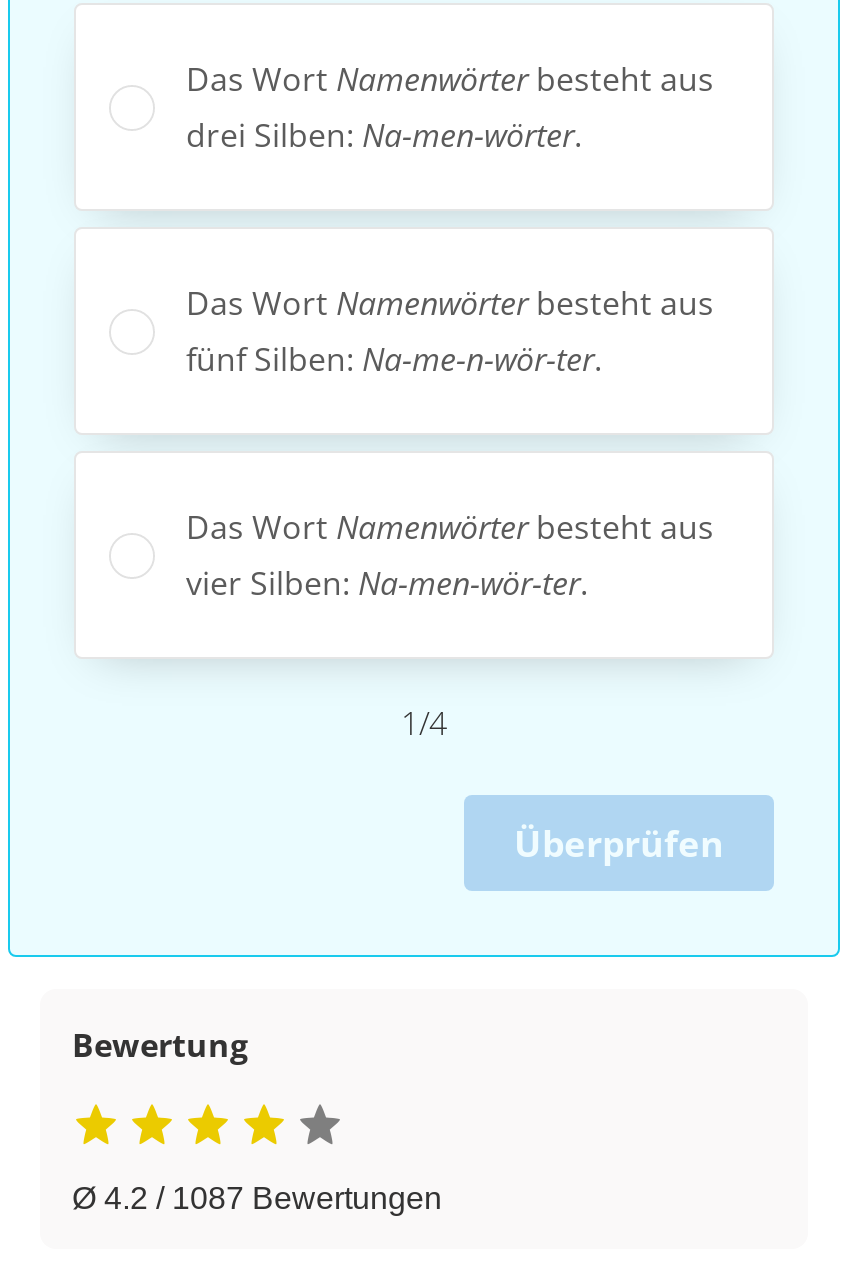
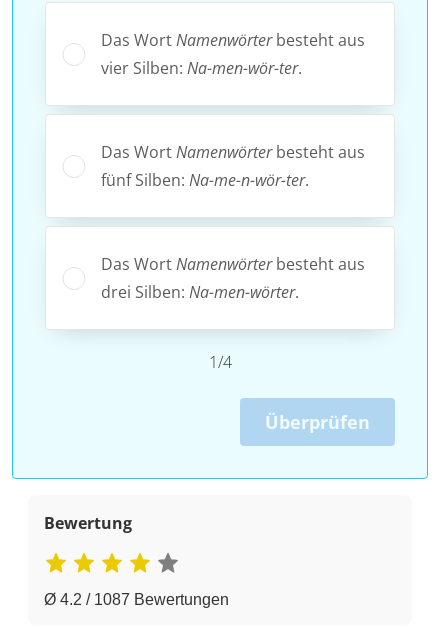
moved [186,113,582,157] -> [101,281,299,303]: drei Silben: Na-men-wörter.
moved [186,561,588,605] -> [101,57,302,79]: vier Silben: Na-men-wör-ter.

